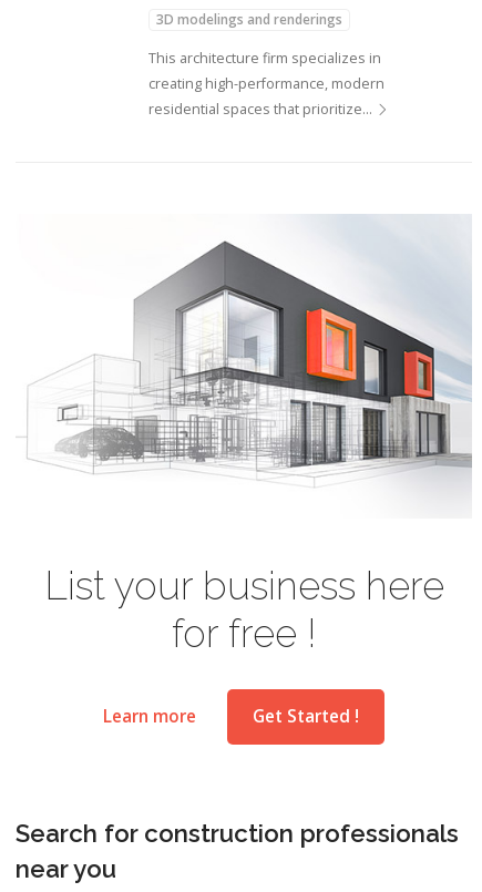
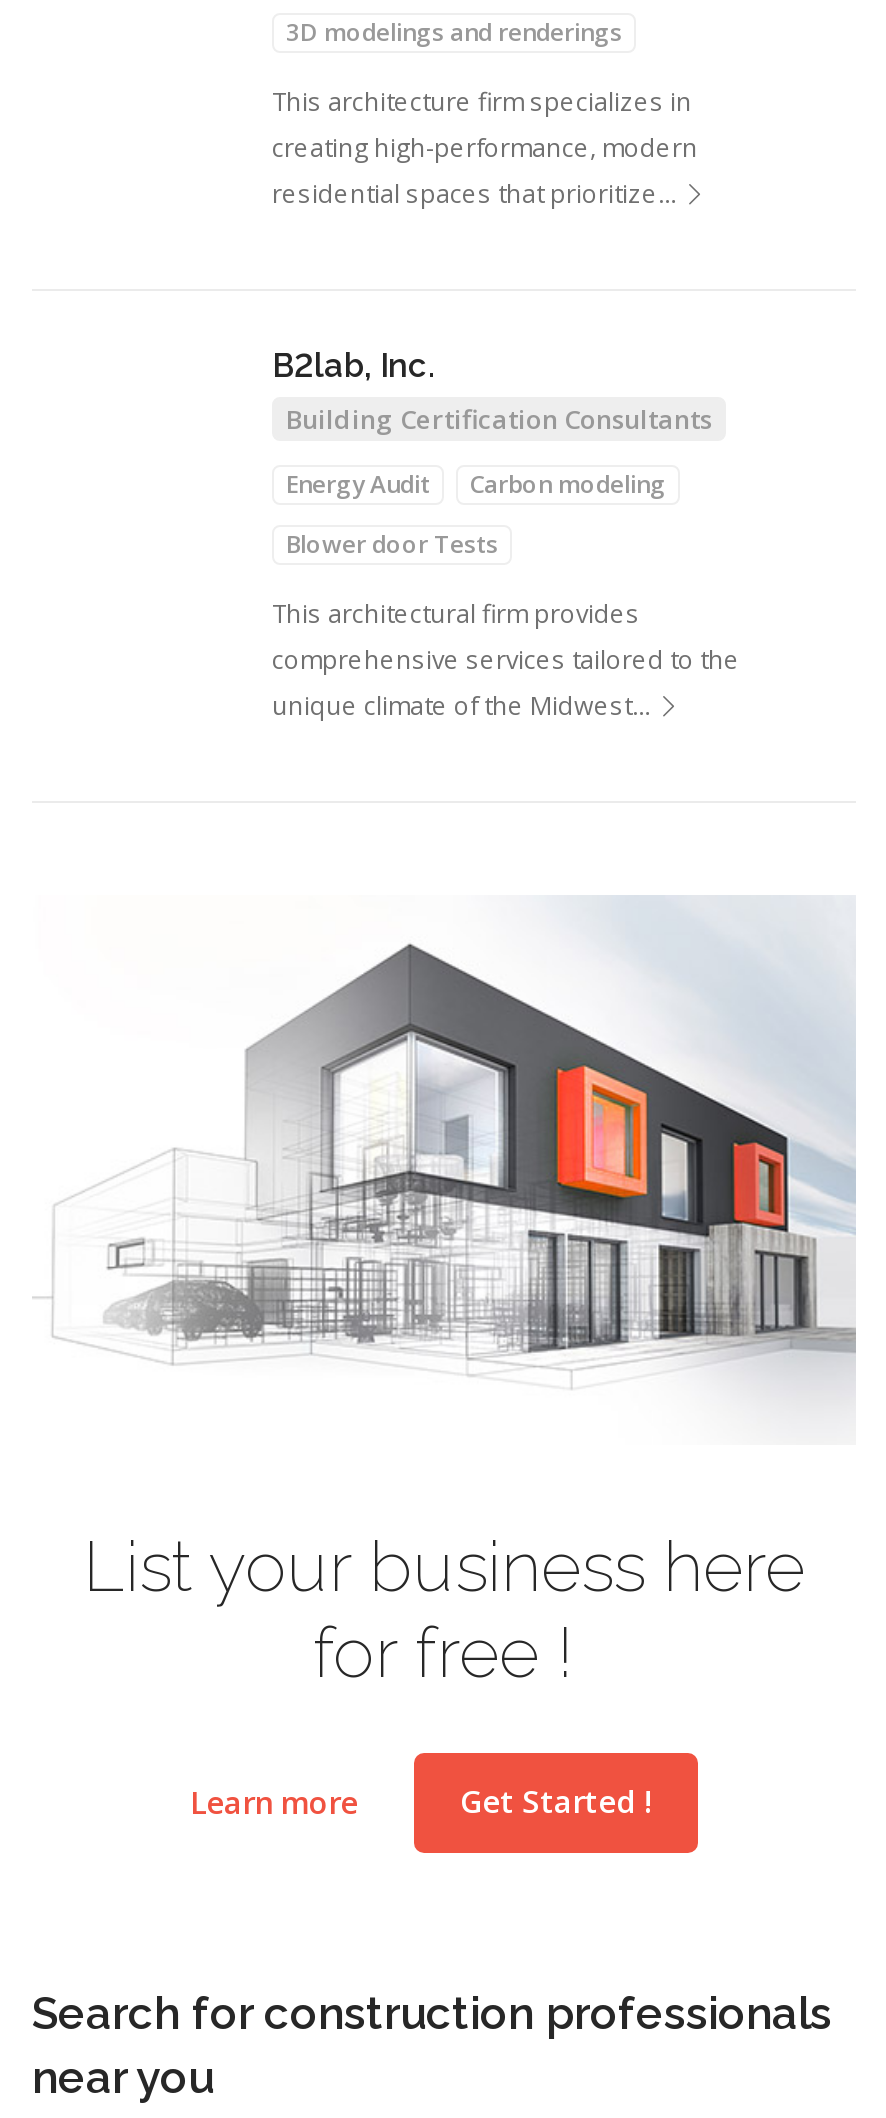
none -> [272,346,740,722] B2lab, Inc. | Building Certification Consultants | Energy Audit | Carbon modeling | Blower door Tests | This architectural firm provides | comprehensive services tailored to the | unique climate of the Midwest…

